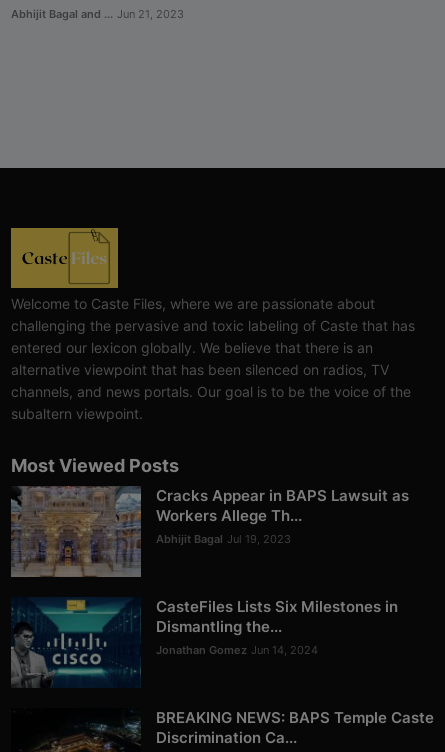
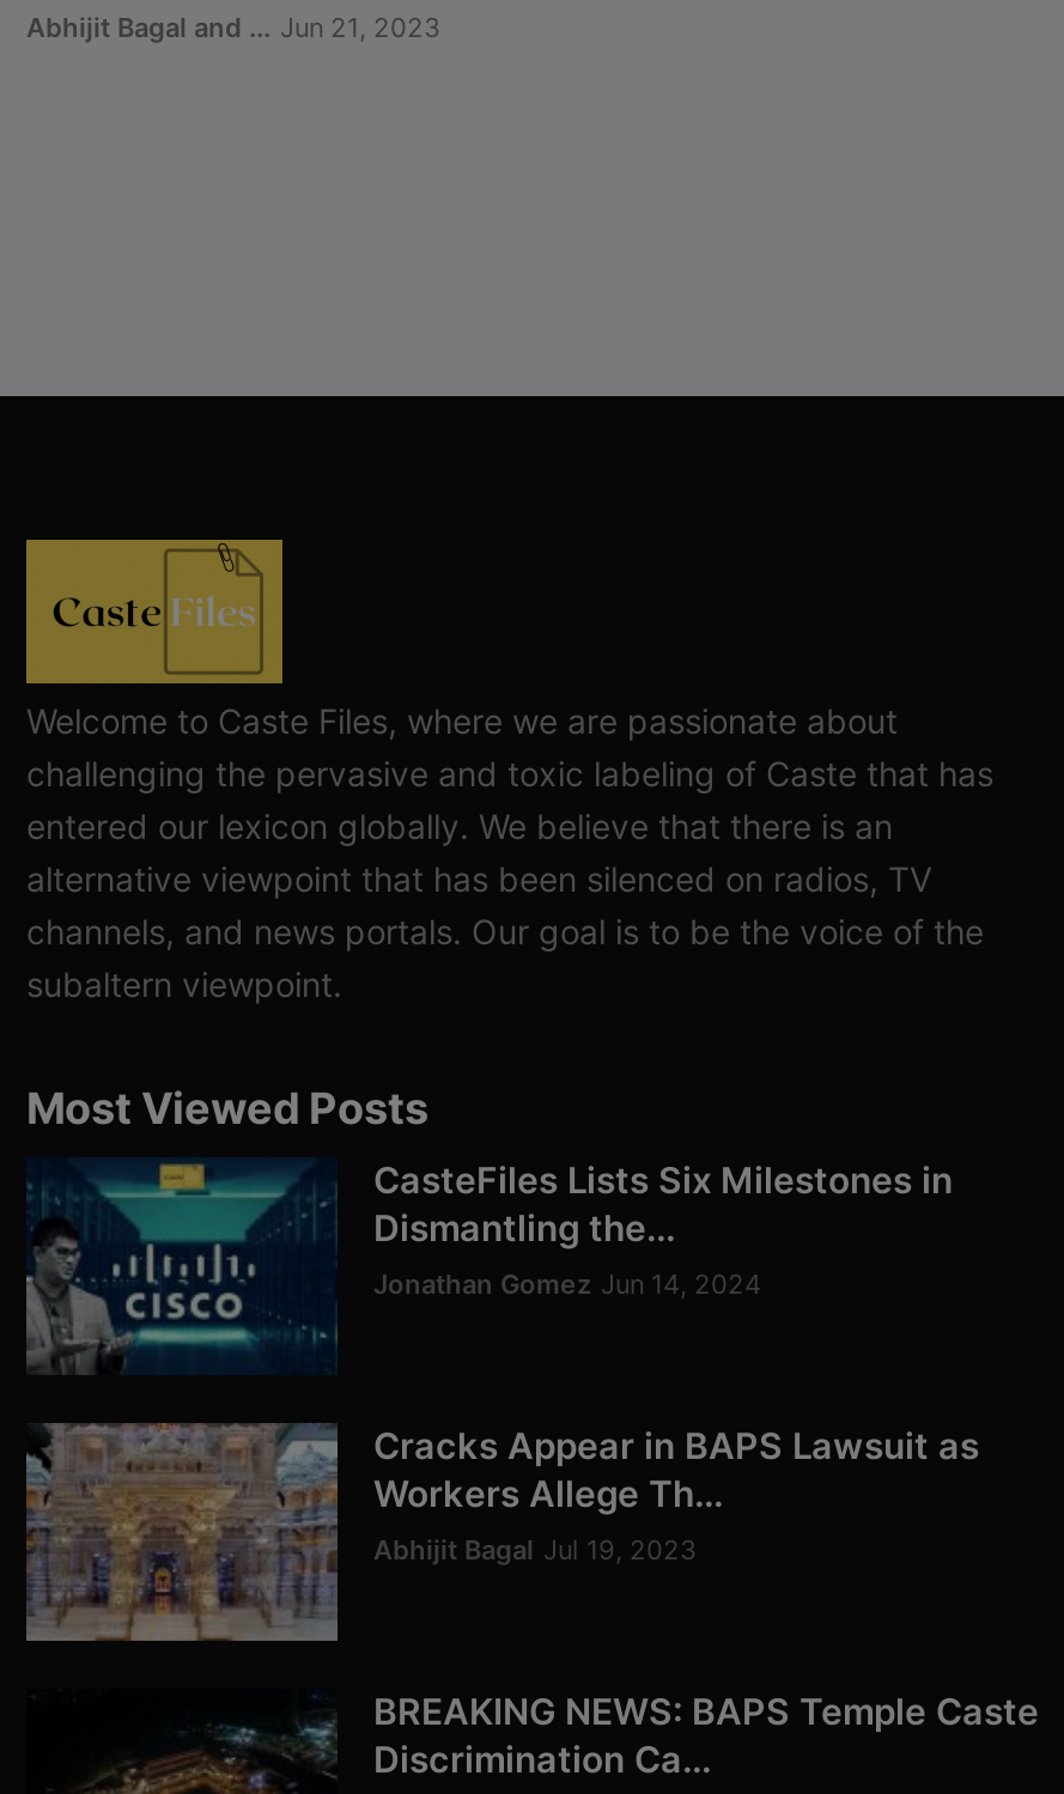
moved [9,485,409,577] -> [22,1421,979,1641]: [image] | Cracks Appear in BAPS Lawsuit as | Workers Allege Th... | Abhijit Bagal Jul 19, 2023
moved [10,597,398,688] -> [24,1157,953,1375]: [image] | CasteFiles Lists Six Milestones in | Dismantling the... | Jonathan Gomez Jun 14, 2024

